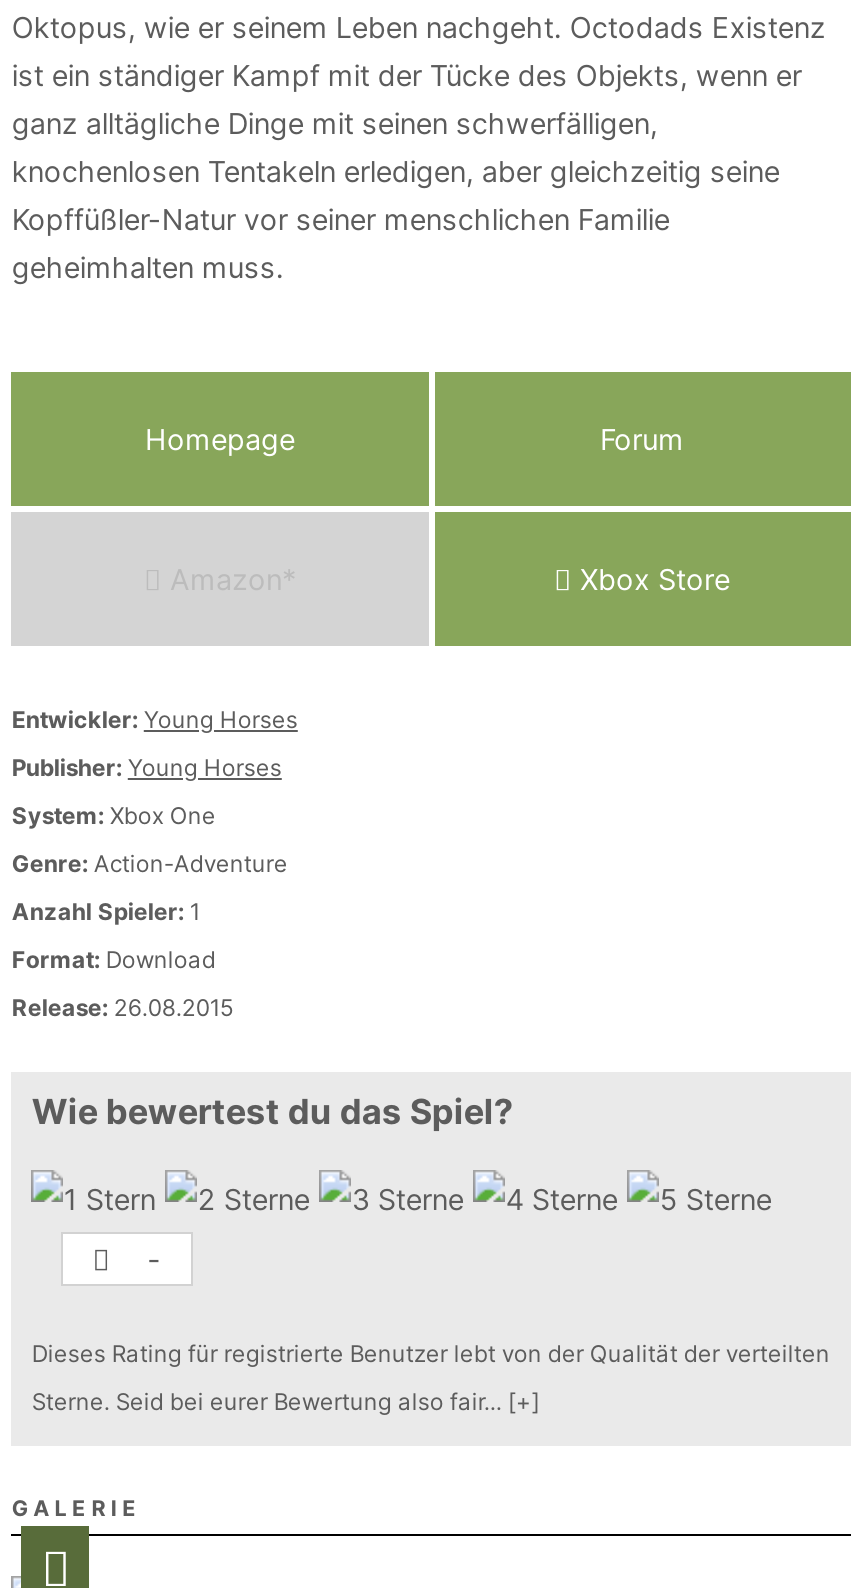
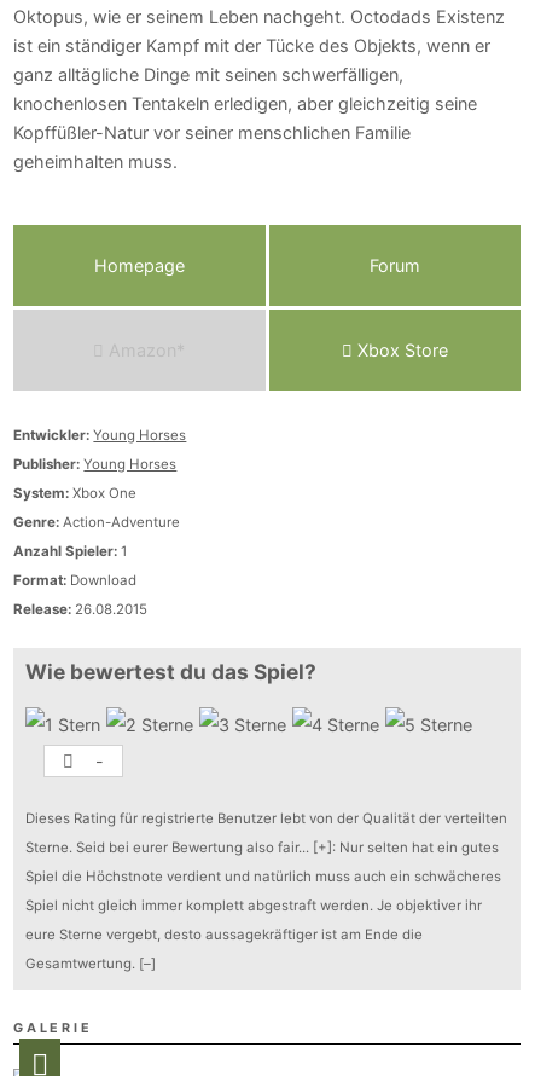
[32,1388,540,1416] Sterne. Seid bei eurer Bewertung also fair... [+] -> [26,839,502,972] Sterne. Seid bei eurer Bewertung also fair... [+]: Nur selten hat ein gutes | Spiel die Höchstnote verdient und natürlich muss auch ein schwächeres | Spiel nicht gleich immer komplett abgestraft werden. Je objektiver ihr | eure Sterne vergebt, desto aussagekräftiger ist am Ende die | Gesamtwertung. [–]

